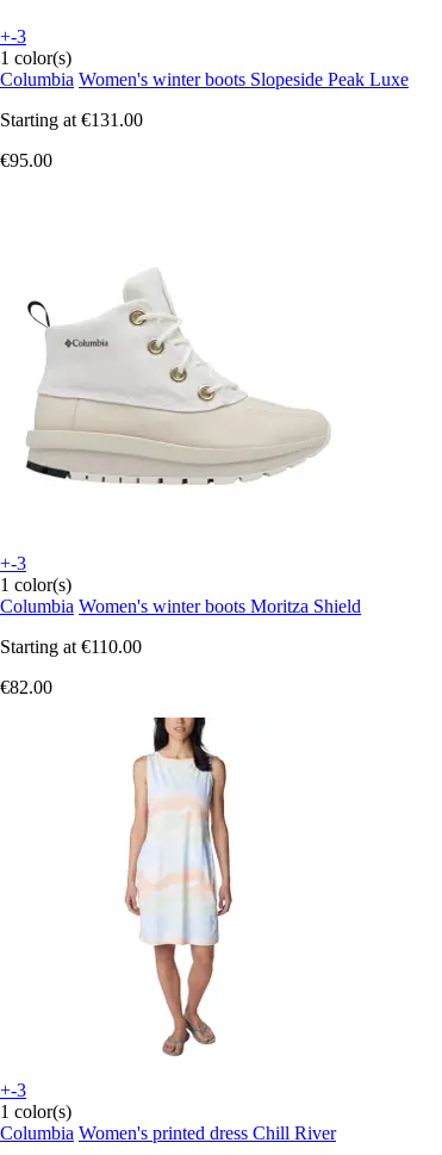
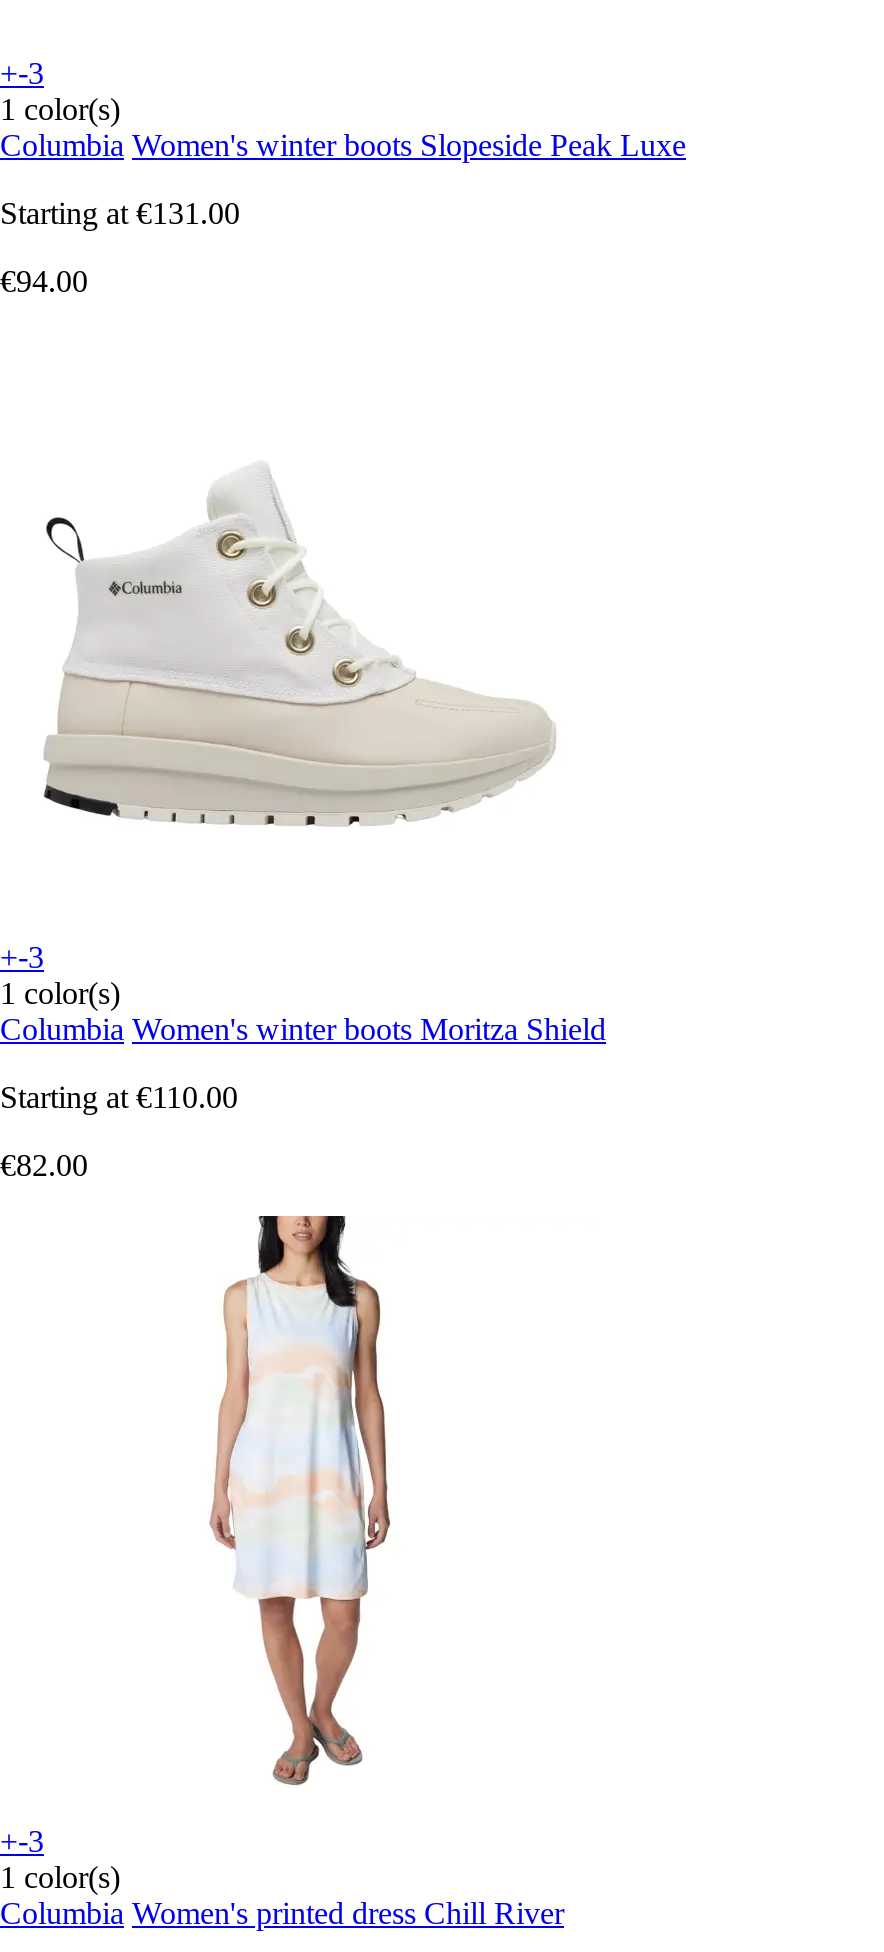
[0,150,52,170] €95.00 -> [0,263,88,297] €94.00

